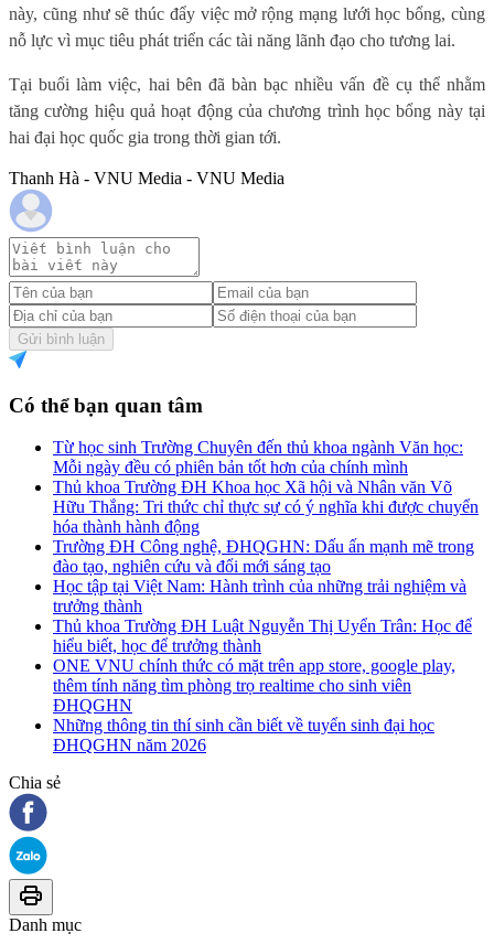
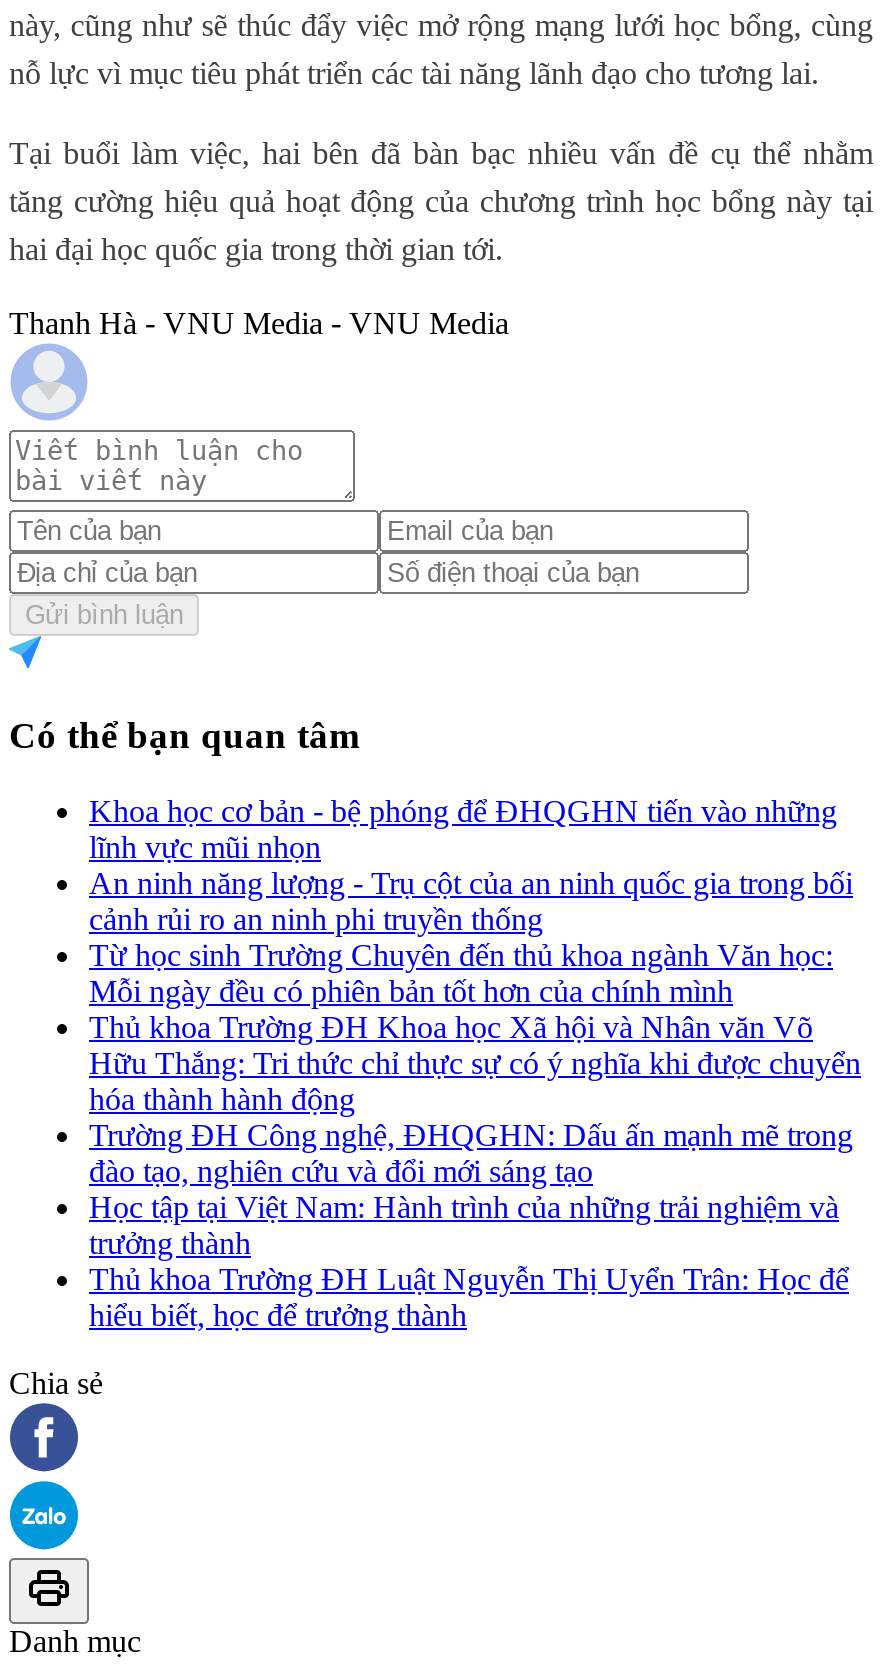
none -> [89,794,853,936] Khoa học cơ bản - bệ phóng để ĐHQGHN tiến vào những | lĩnh vực mũi nhọn | An ninh năng lượng - Trụ cột của an ninh quốc gia trong bối | cảnh rủi ro an ninh phi truyền thống
moved [53,438,479,655] -> [89,938,861,1332]: Từ học sinh Trường Chuyên đến thủ khoa ngành Văn học: | Mỗi ngày đều có phiên bản tốt hơn của chính mình | Thủ khoa Trường ĐH Khoa học Xã hội và Nhân văn Võ | ... | Thủ khoa Trường ĐH Luật Nguyễn Thị Uyển Trân: Học để | hiểu biết, học để trưởng thành
[53,656,455,755] ONE VNU chính thức có mặt trên app store, google play, | thêm tính năng tìm phòng trọ realtime cho sinh viên | ĐHQGHN | Những thông tin thí sinh cần biết về tuyển sinh đại học | ĐHQGHN năm 2026 -> none

